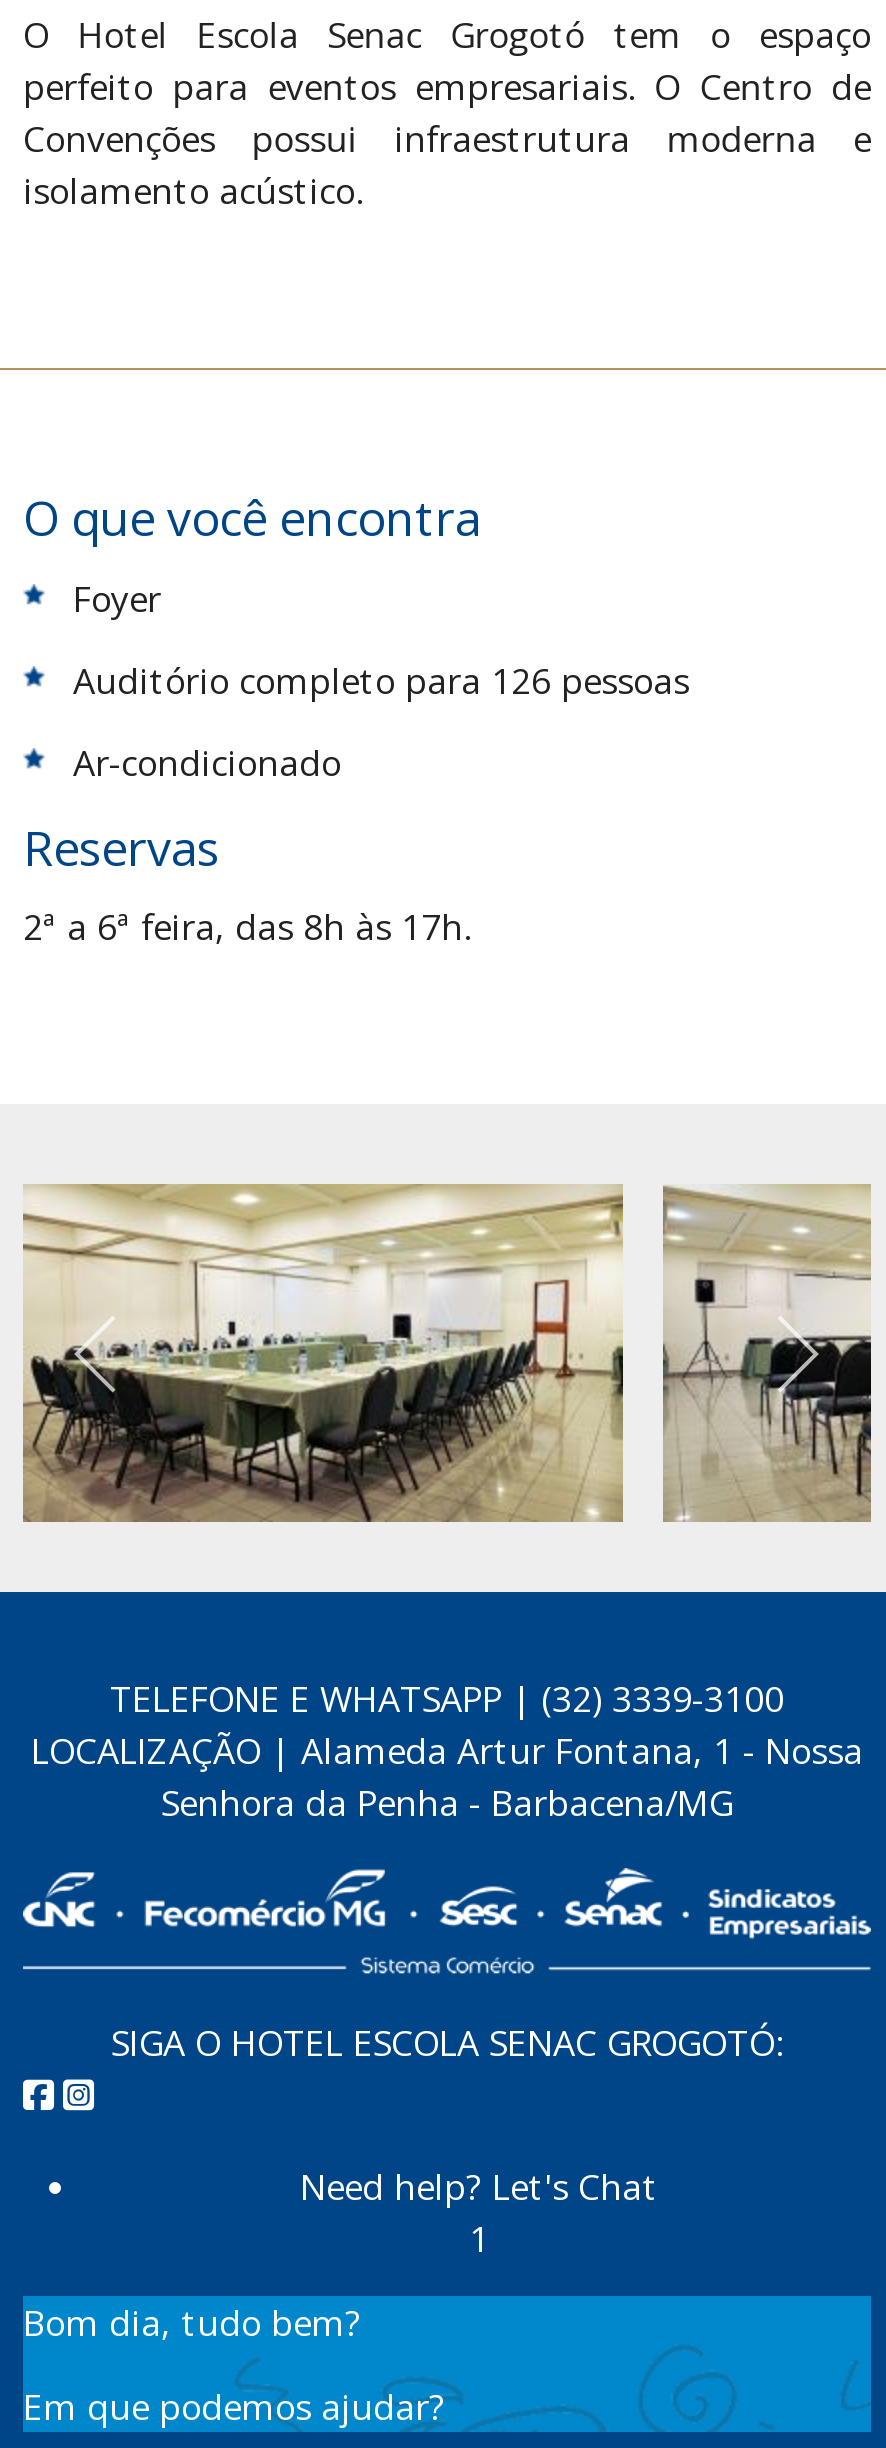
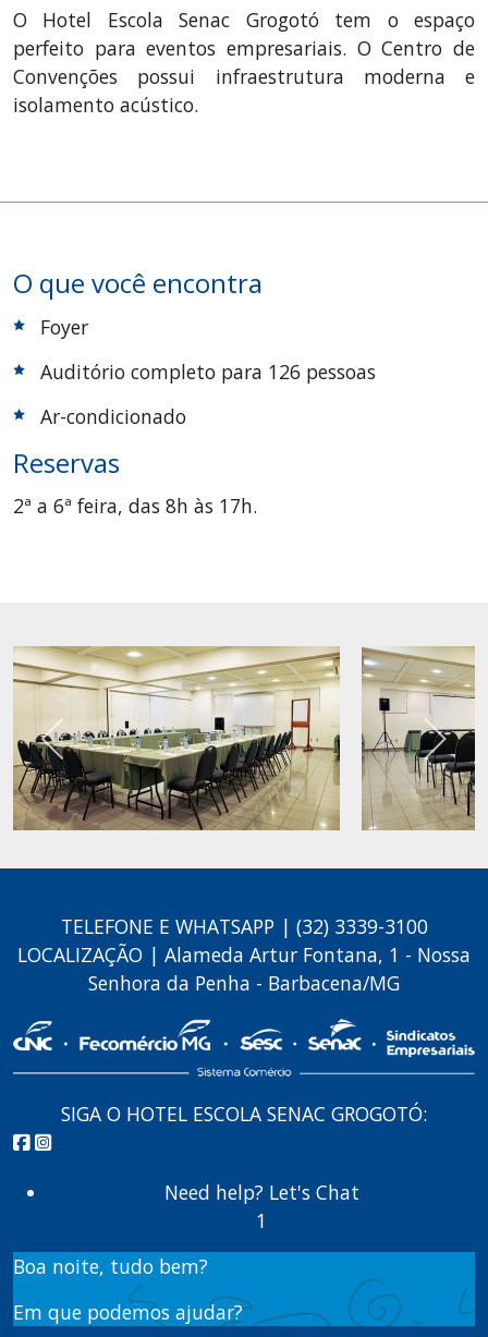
[23,2298,361,2346] Bom dia, tudo bem? -> [13,1253,208,1279] Boa noite, tudo bem?

